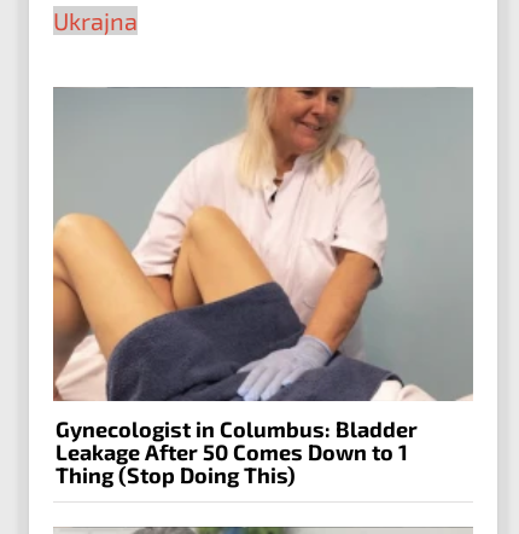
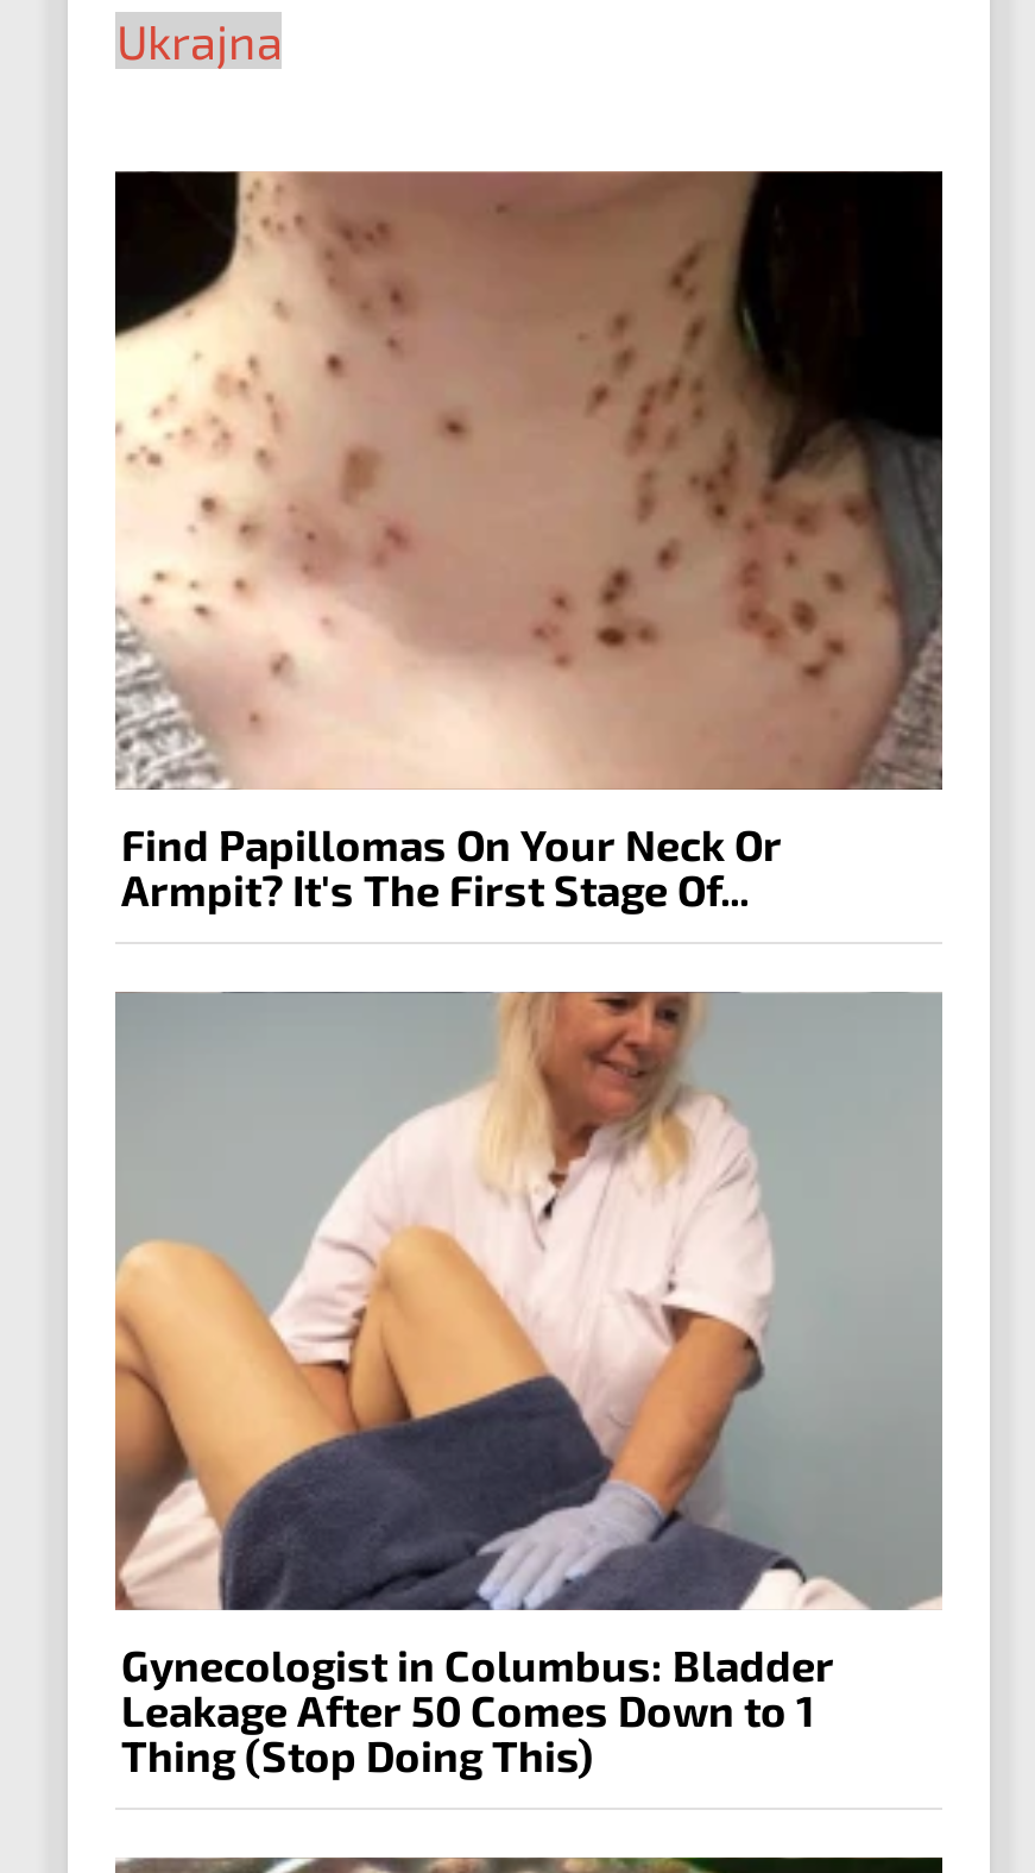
none -> [115,171,945,915] [image] | Find Papillomas On Your Neck Or | Armpit? It's The First Stage Of...

